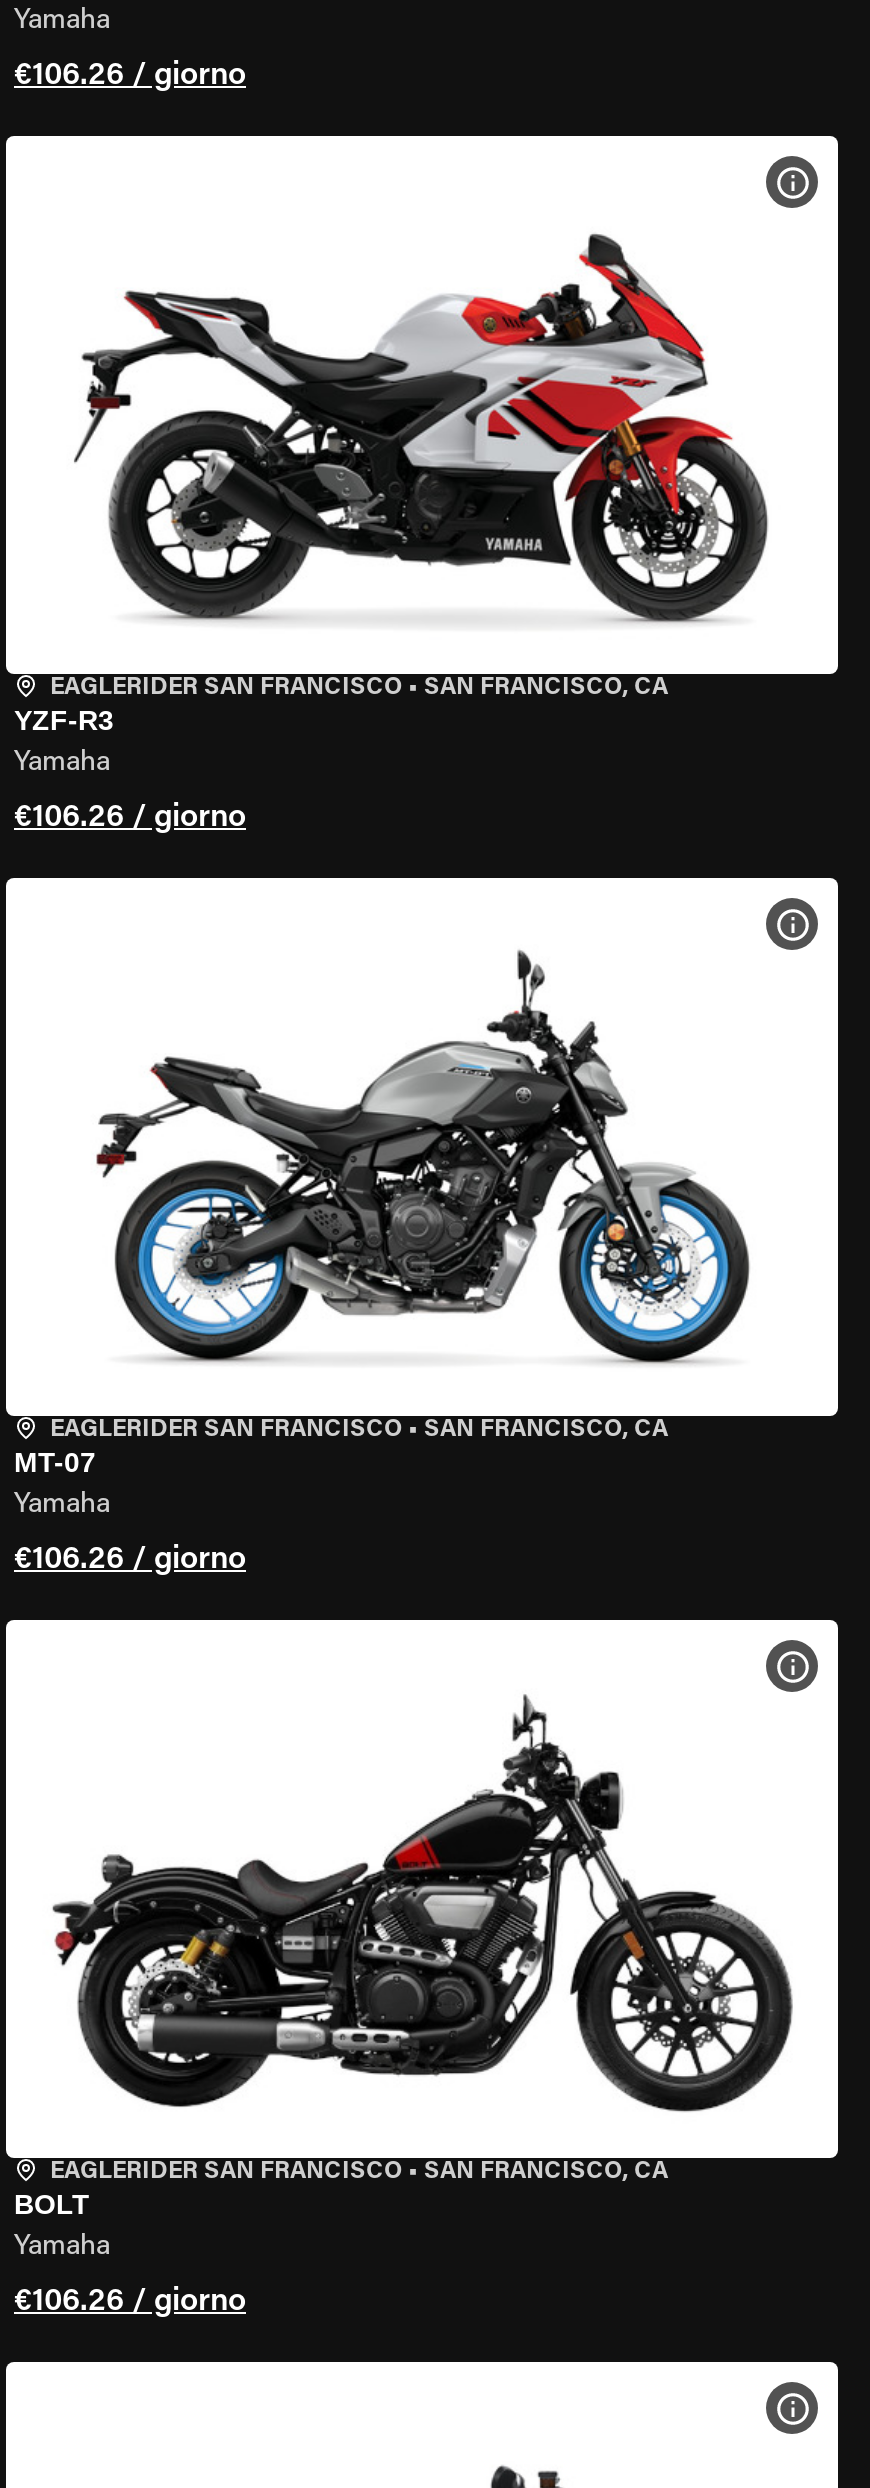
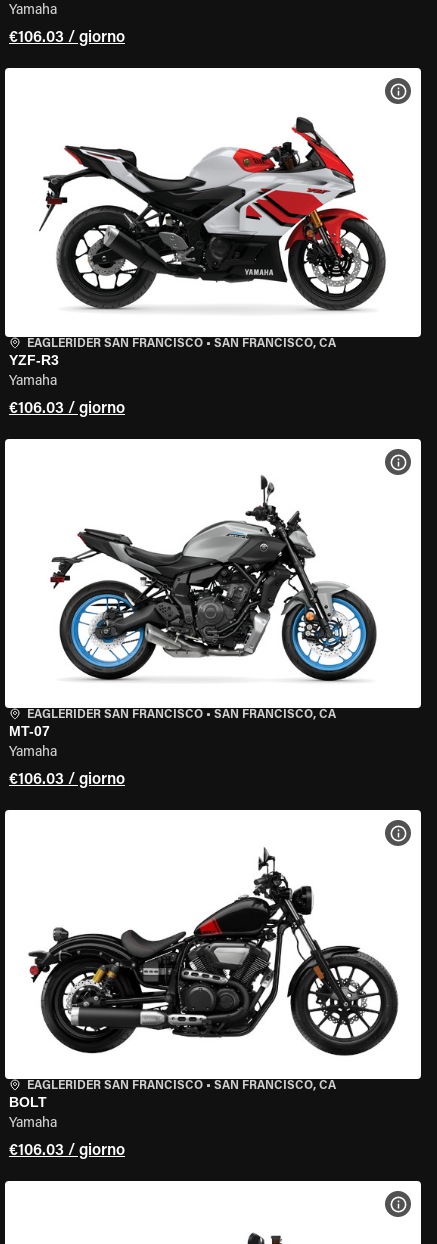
[14,60,246,92] €106.26 / giorno -> [9,30,125,46] €106.03 / giorno
[14,802,246,834] €106.26 / giorno -> [9,401,125,417] €106.03 / giorno
[14,1544,246,1576] €106.26 / giorno -> [9,772,125,788] €106.03 / giorno
[14,2286,246,2318] €106.26 / giorno -> [9,1143,125,1159] €106.03 / giorno

